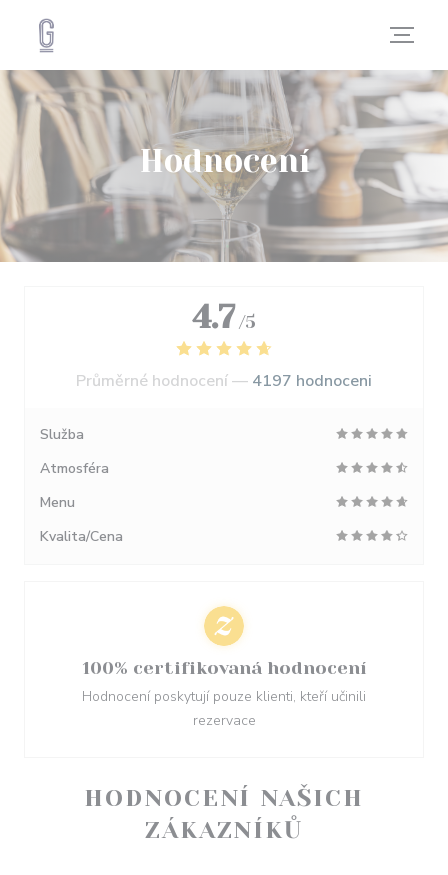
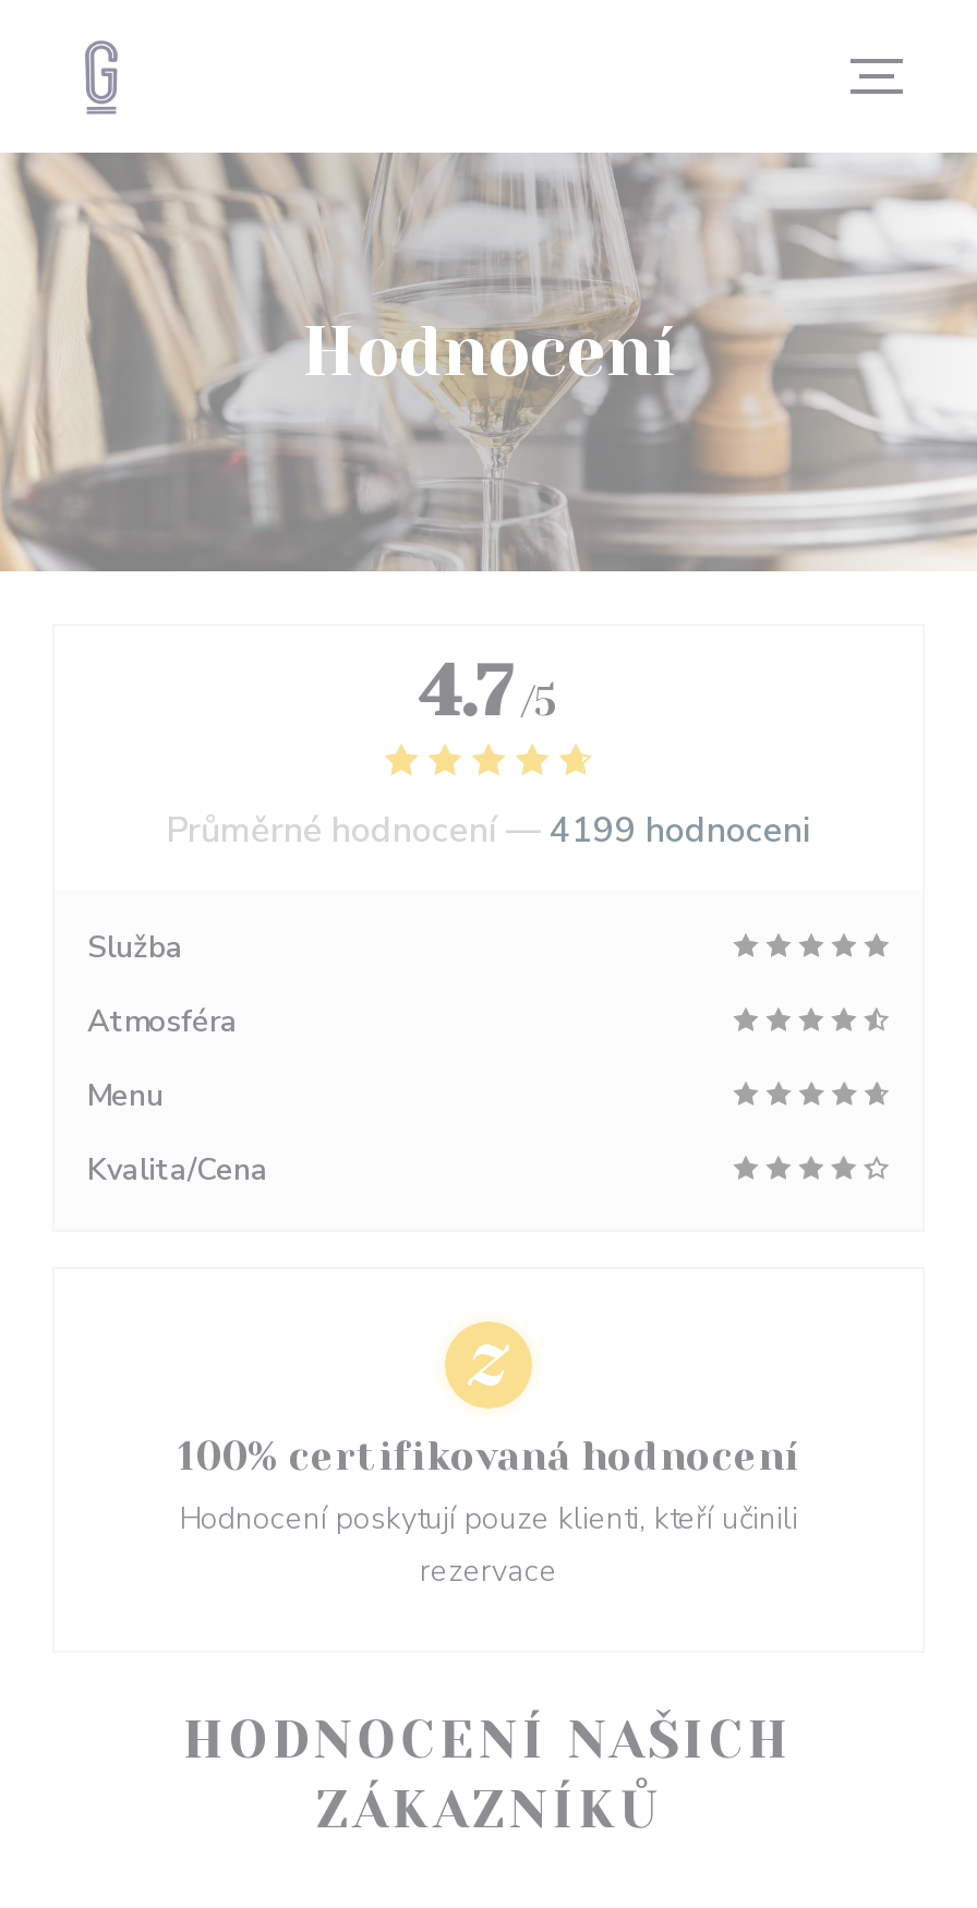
[76,370,372,392] Průměrné hodnocení — 4197 hodnoceni -> [166,807,811,855] Průměrné hodnocení — 4199 hodnoceni

